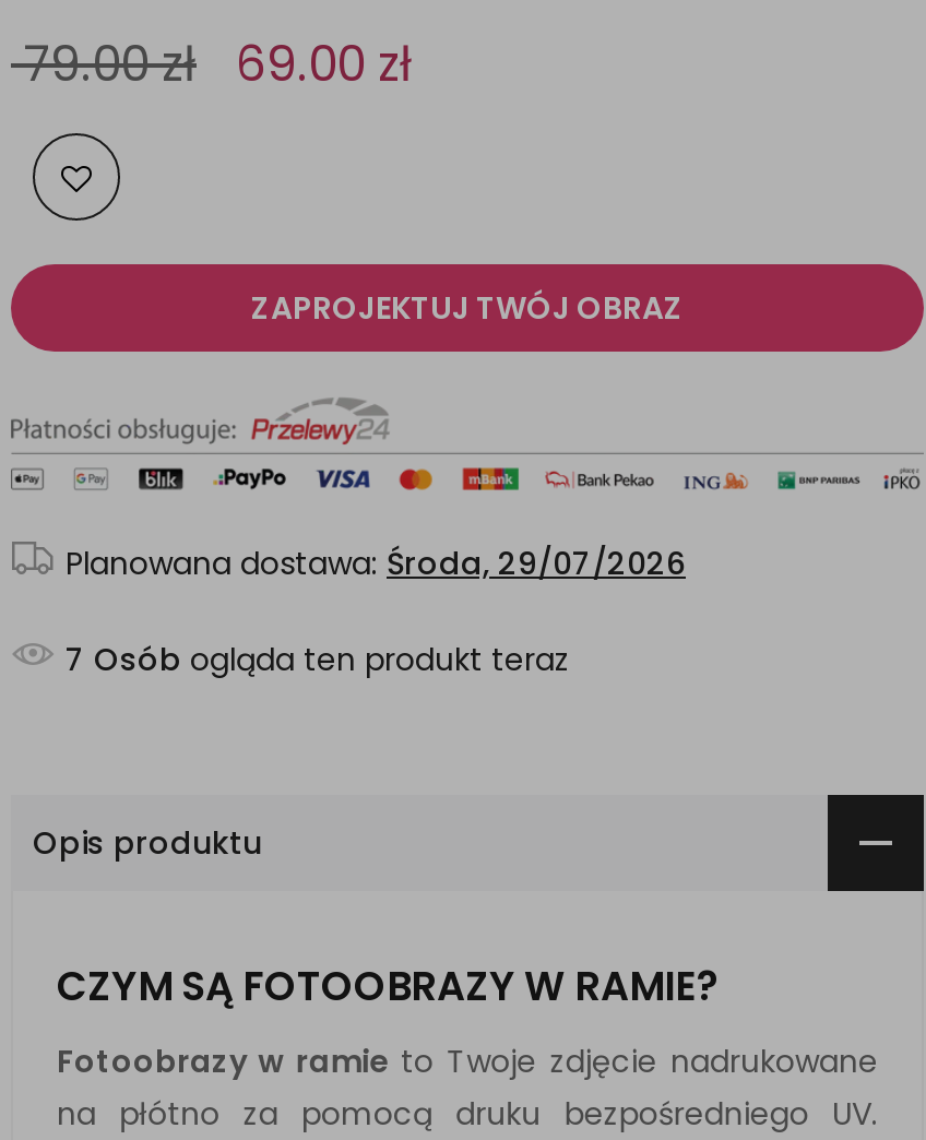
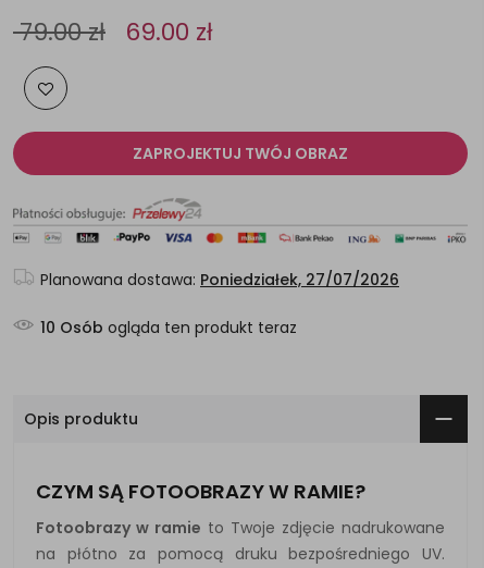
[66,541,686,585] Planowana dostawa: Środa, 29/07/2026 -> [40,269,399,291] Planowana dostawa: Poniedziałek, 27/07/2026
[66,637,570,681] 7 Osób ogląda ten produkt teraz -> [40,317,297,339] 10 Osób ogląda ten produkt teraz

